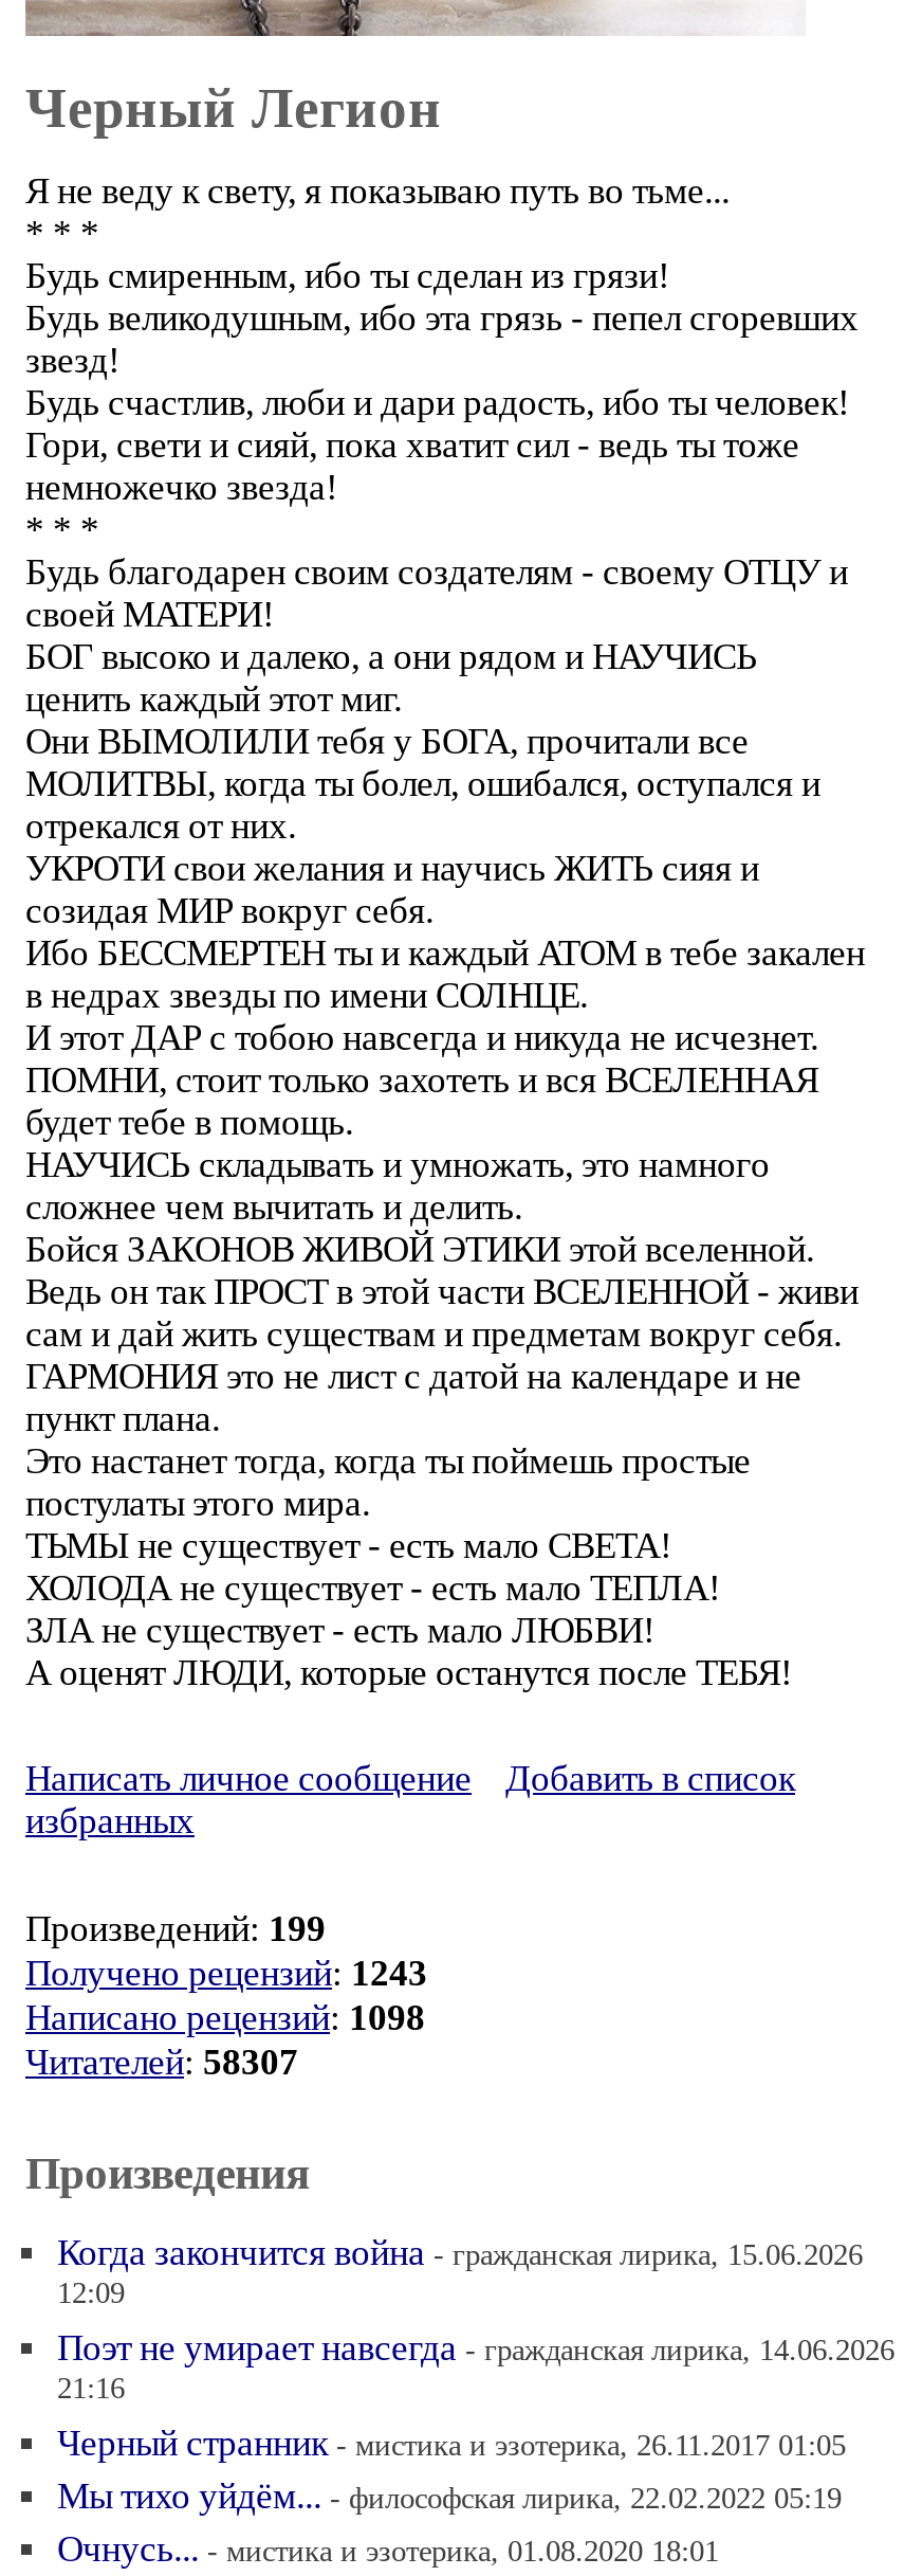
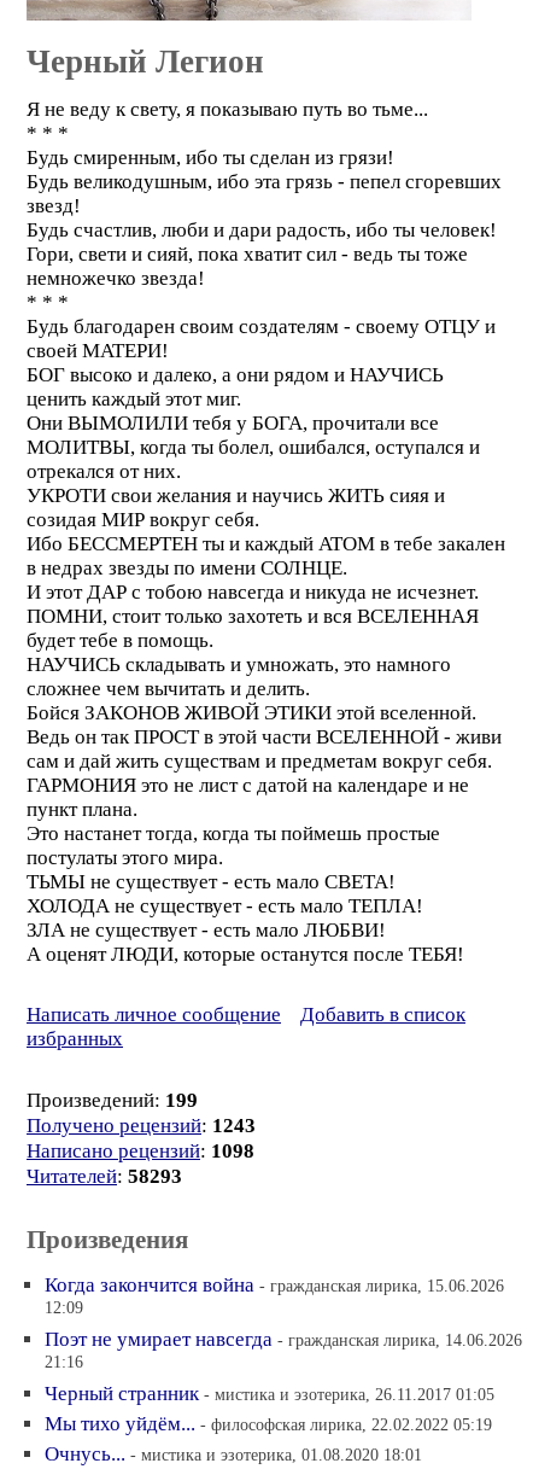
[25,2043,298,2083] Читателей: 58307 -> [27,1165,182,1188] Читателей: 58293

